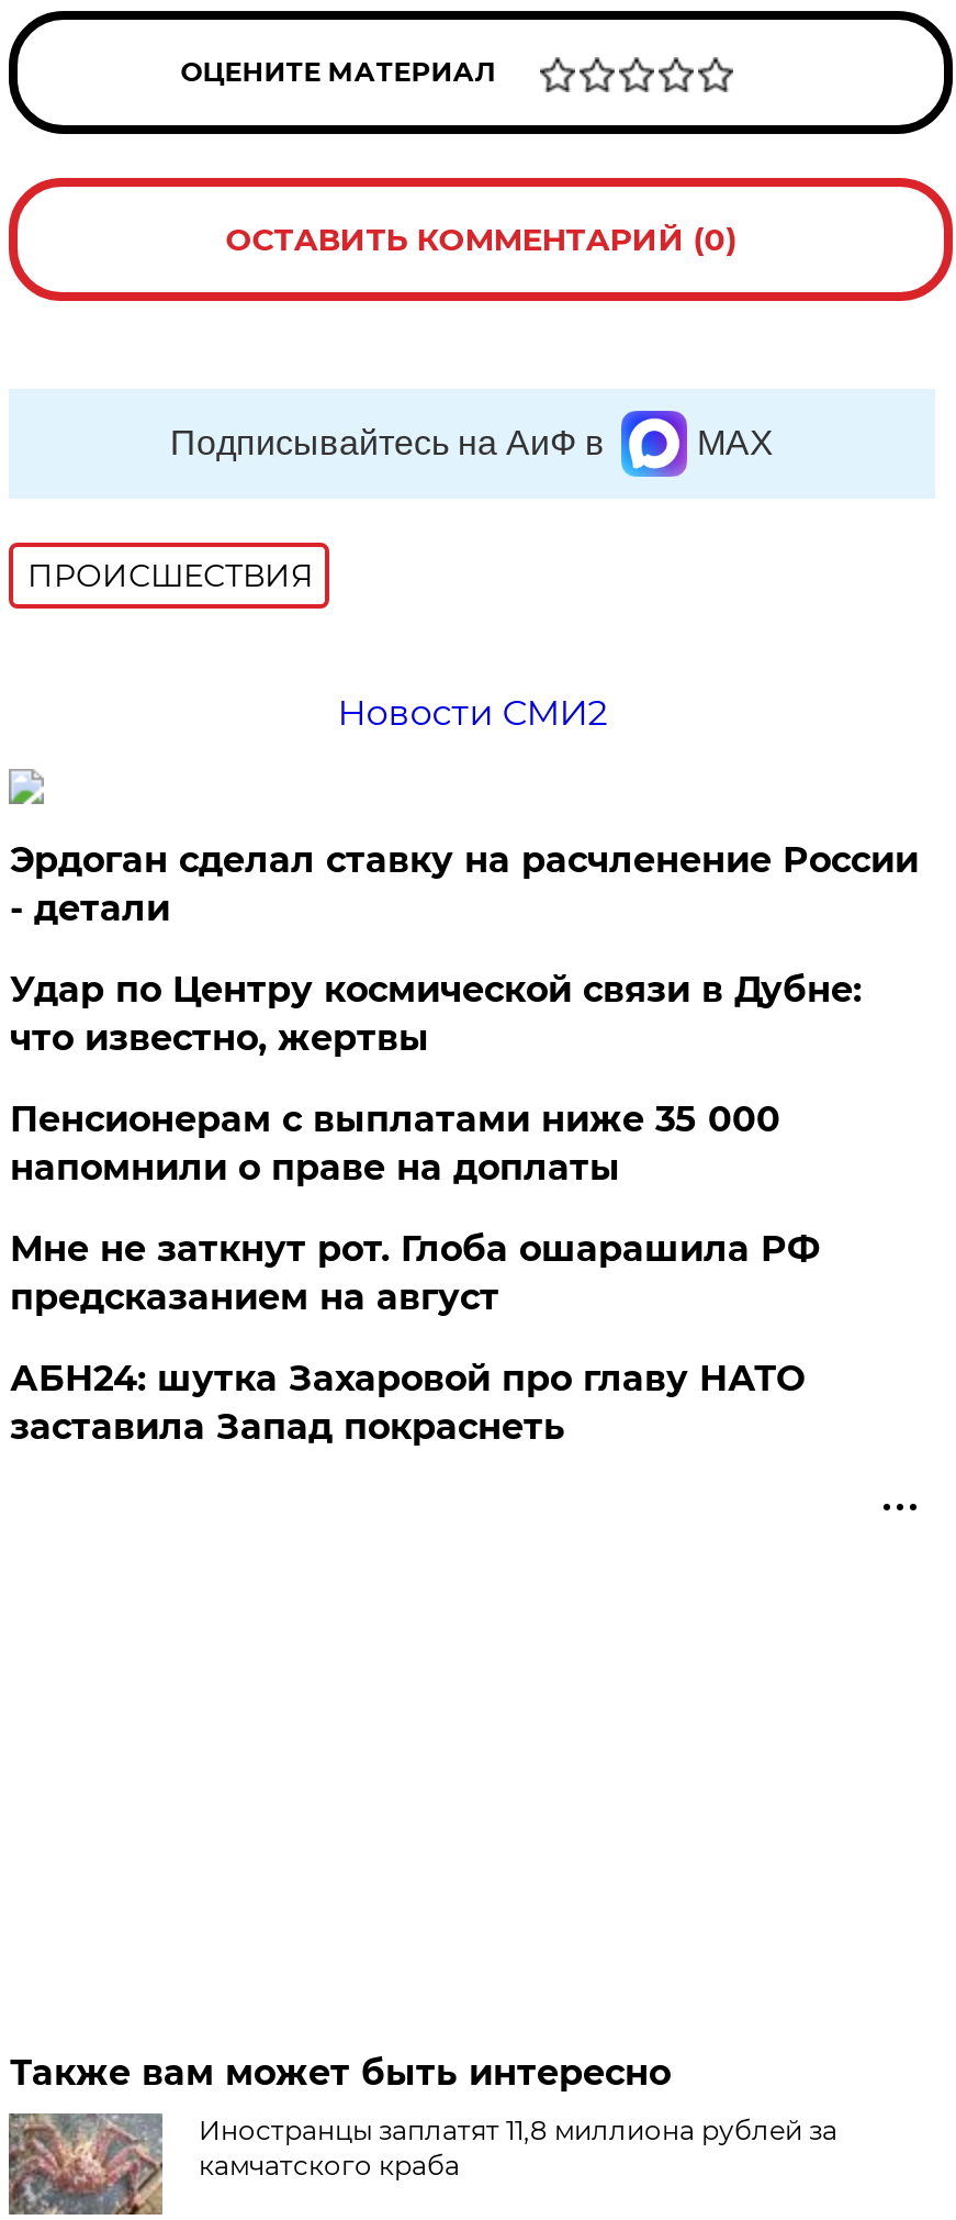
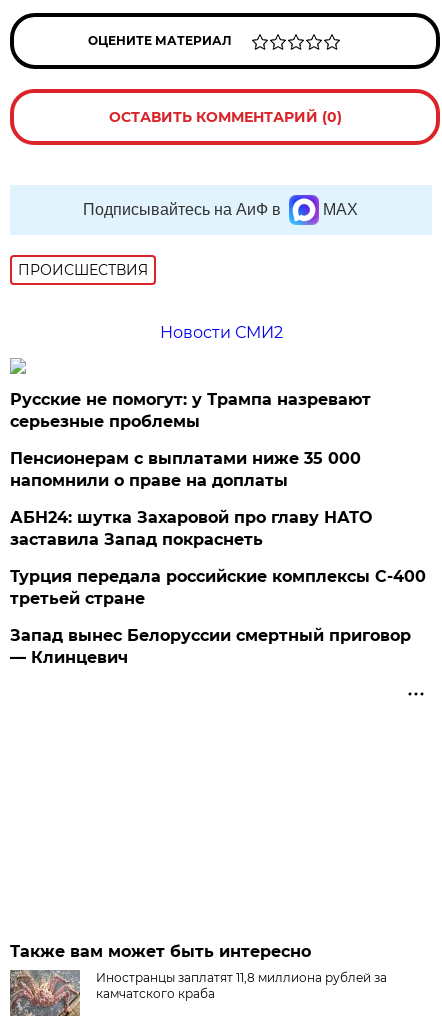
[10,839,918,1059] Эрдоган сделал ставку на расчленение России | - детали | Удар по Центру космической связи в Дубне: | что известно, жертвы -> [10,390,371,431] Русские не помогут: у Трампа назревают | серьезные проблемы
moved [10,1098,780,1188] -> [10,449,361,490]: Пенсионерам с выплатами ниже 35 000 | напомнили о праве на доплаты
[10,1228,820,1318] Мне не заткнут рот. Глоба ошарашила РФ | предсказанием на август -> none
moved [10,1357,804,1448] -> [10,508,372,549]: АБН24: шутка Захаровой про главу НАТО | заставила Запад покраснеть
none -> [10,567,426,667] Турция передала российские комплексы С-400 | третьей стране | Запад вынес Белоруссии смертный приговор | — Клинцевич

